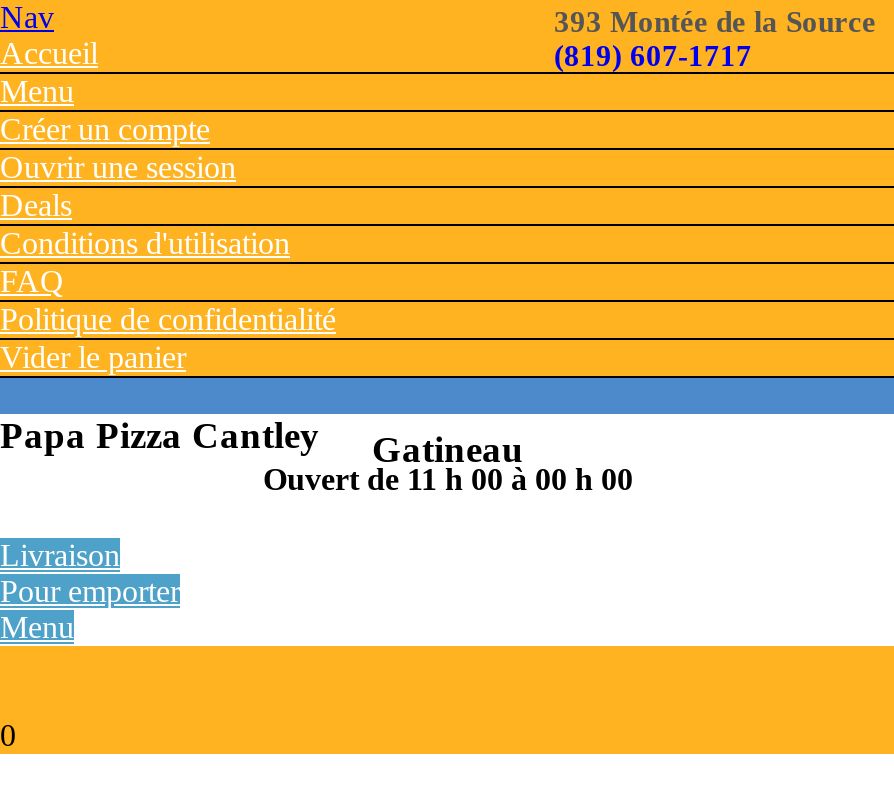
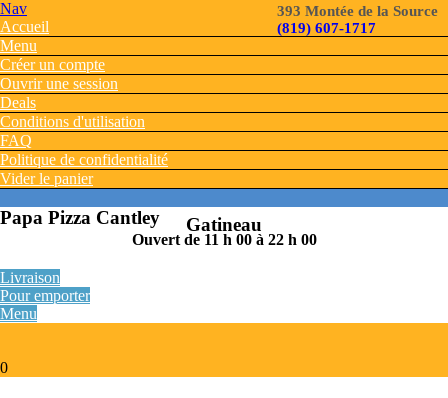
[263,462,633,496] Ouvert de 11 h 00 à 00 h 00 -> [131,231,316,248] Ouvert de 11 h 00 à 22 h 00

